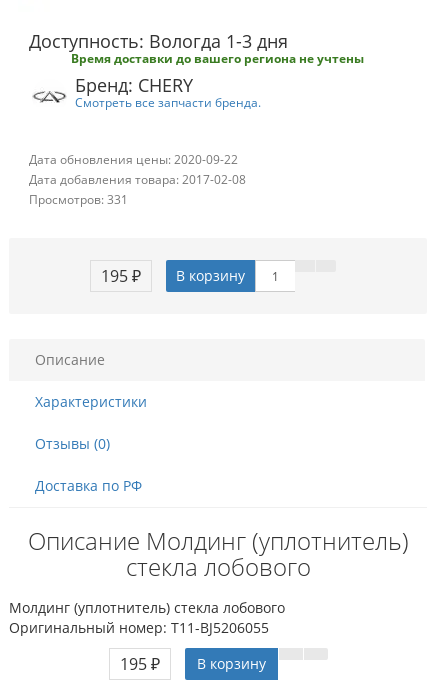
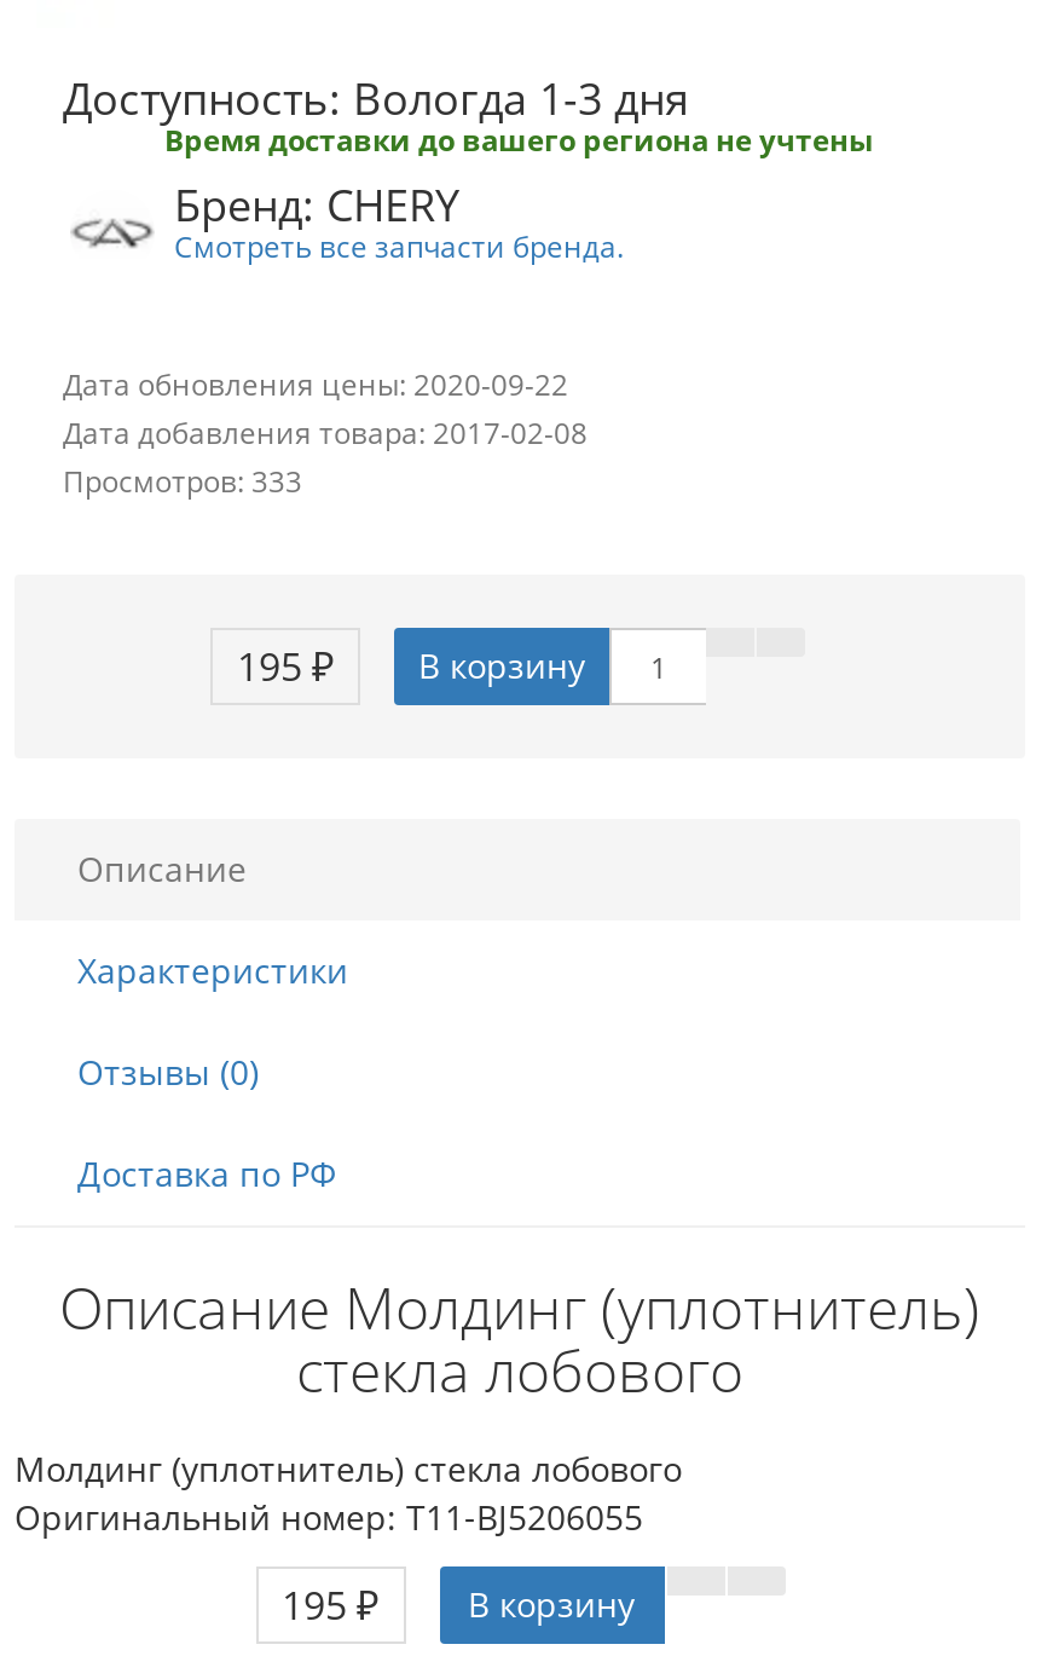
[29,191,128,207] Просмотров: 331 -> [63,461,302,500] Просмотров: 333

